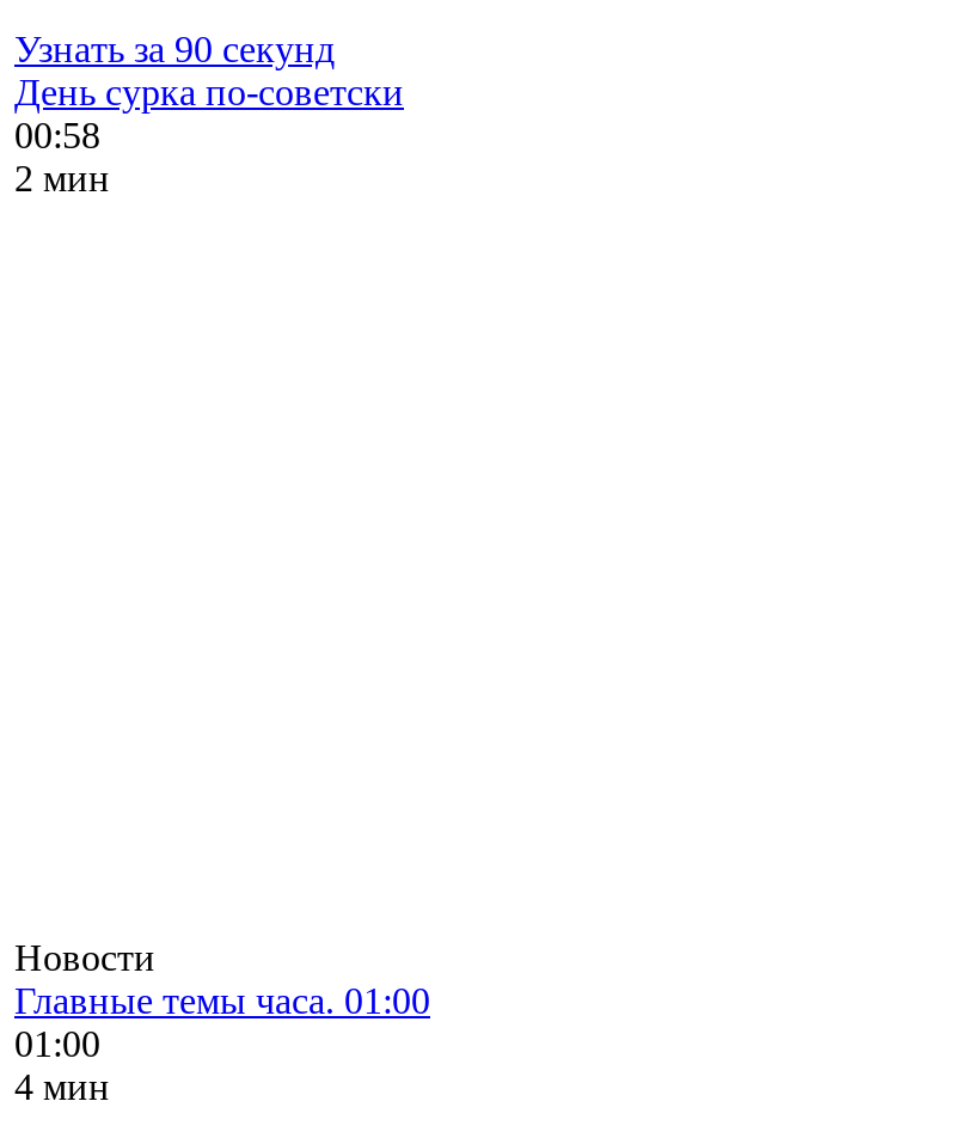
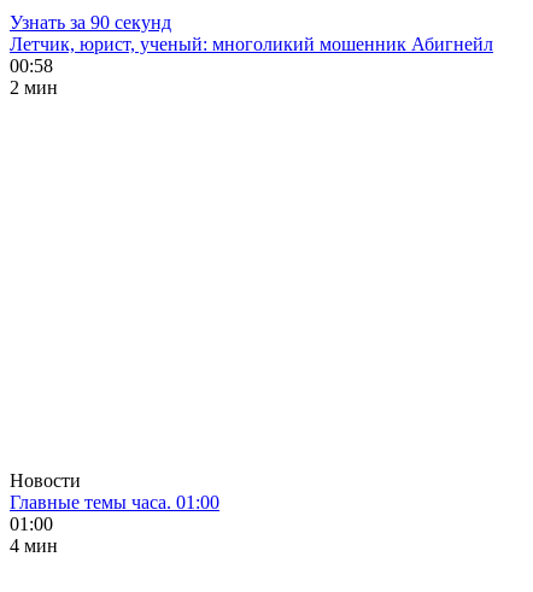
[14,72,404,112] День сурка по-советски -> [10,34,493,54] Летчик, юрист, ученый: многоликий мошенник Абигнейл

